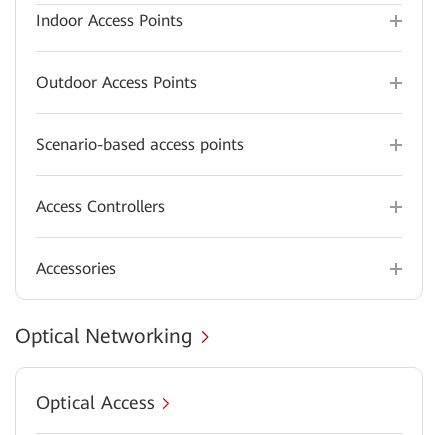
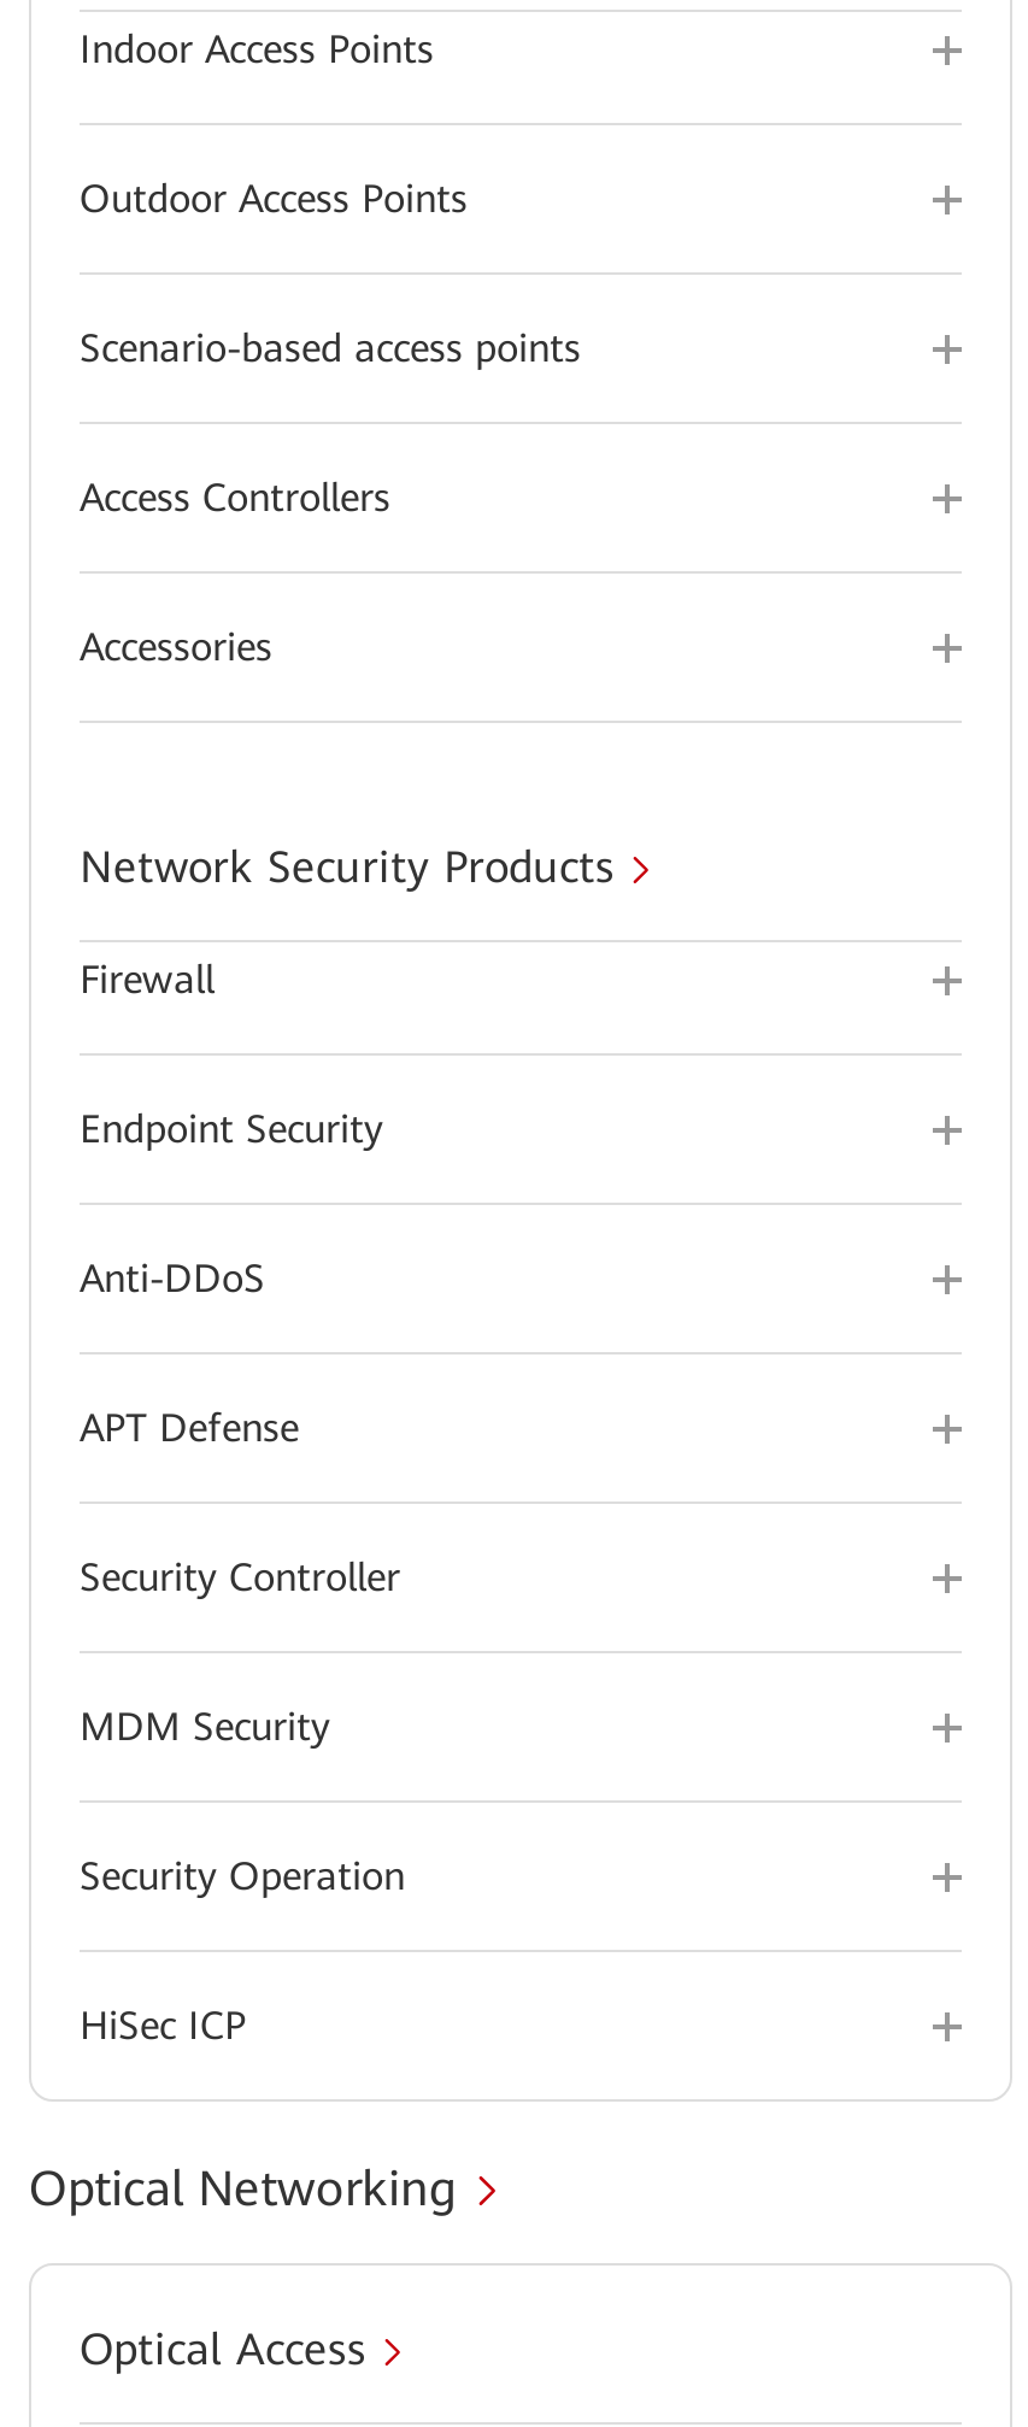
none -> [80,841,615,2049] Network Security Products | Firewall | Endpoint Security | Anti-DDoS | APT Defense | Security Controller | MDM Security | Security Operation | HiSec ICP

